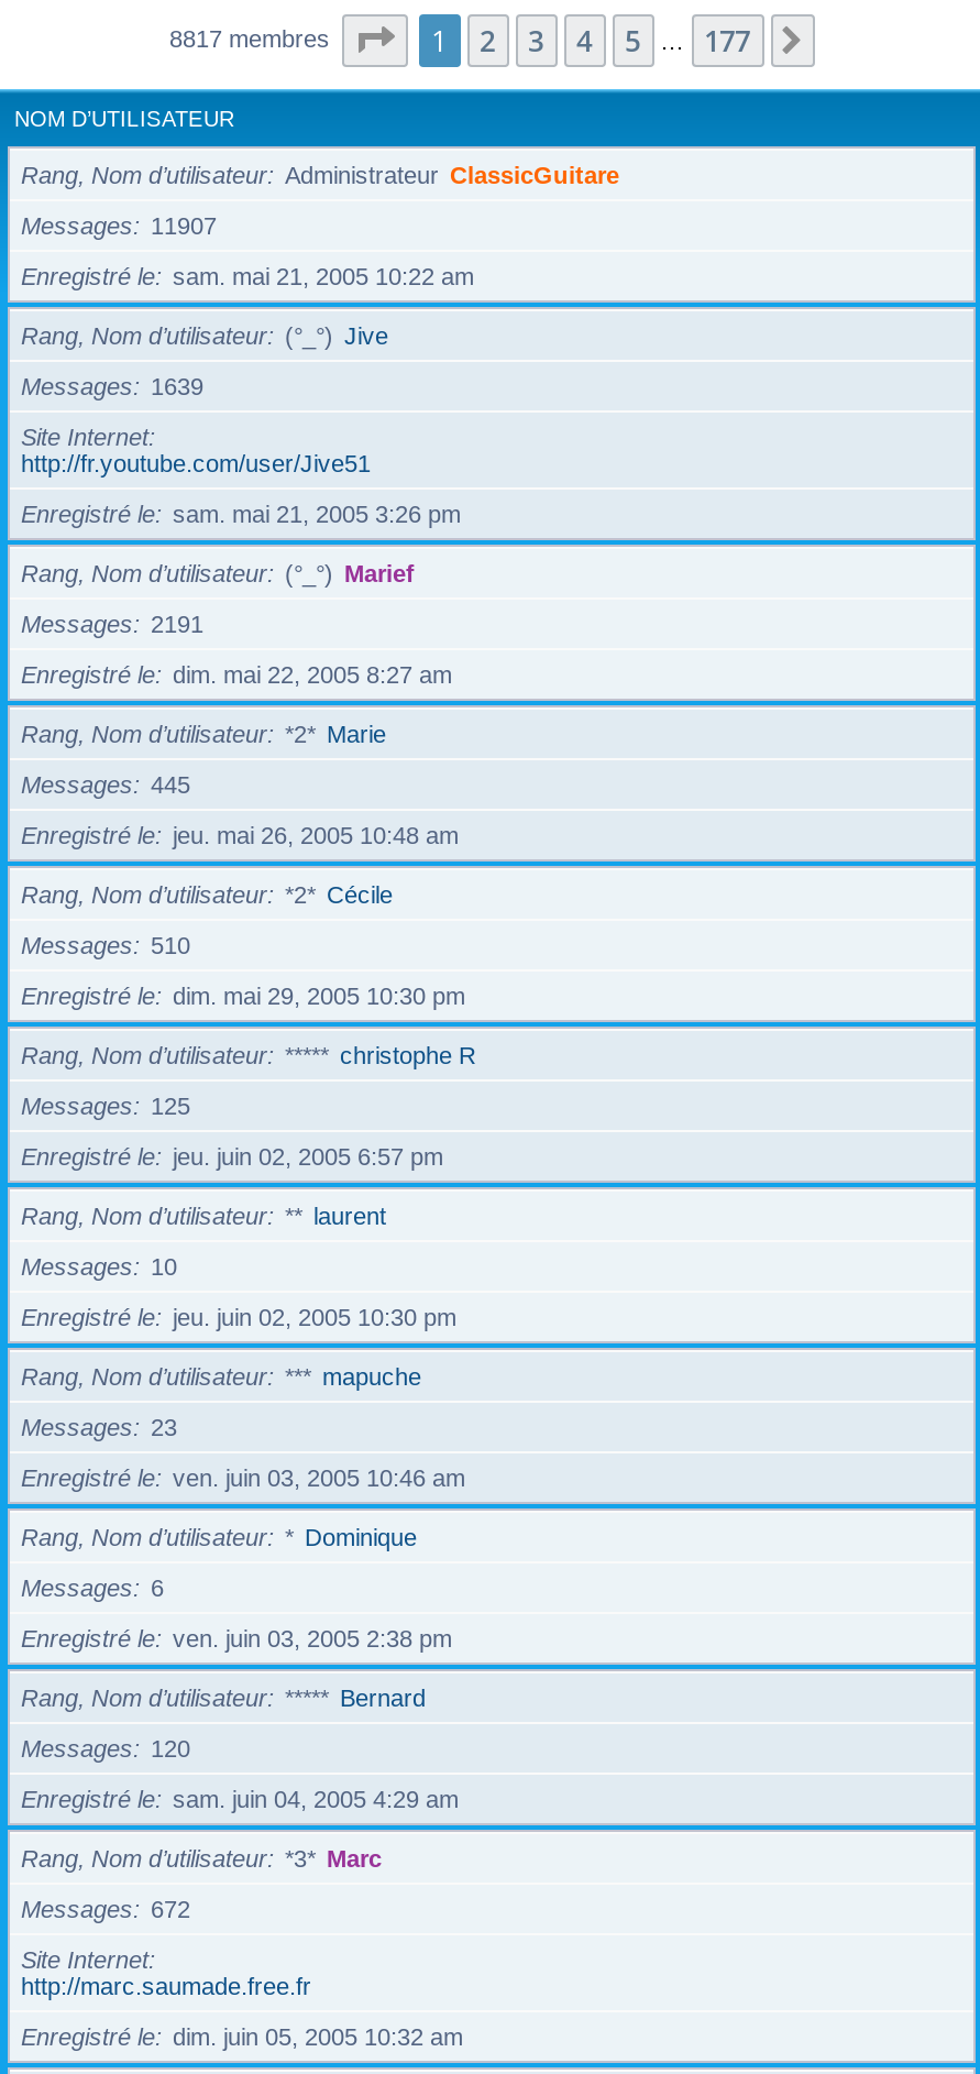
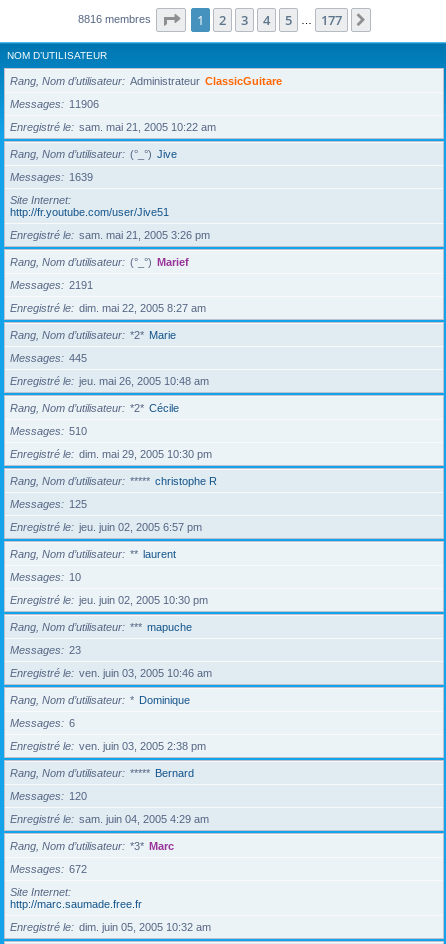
[169,25,337,51] 8817 membres -> [77,13,153,25] 8816 membres
[21,212,217,239] Messages 11907 -> [10,98,99,110] Messages 11906

